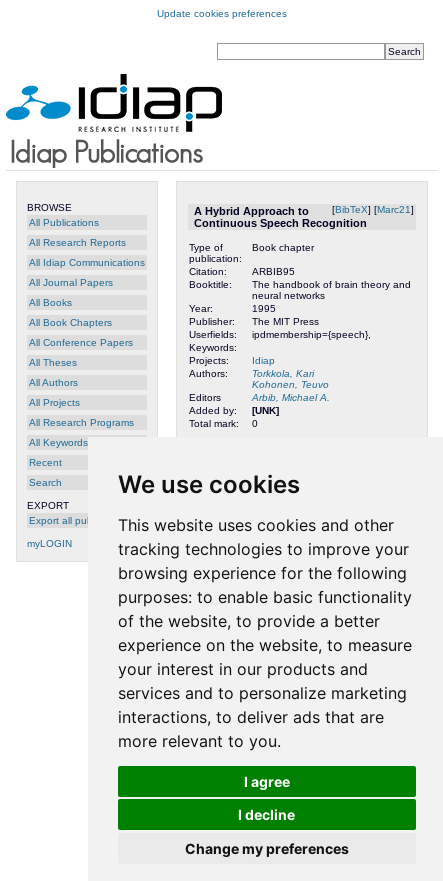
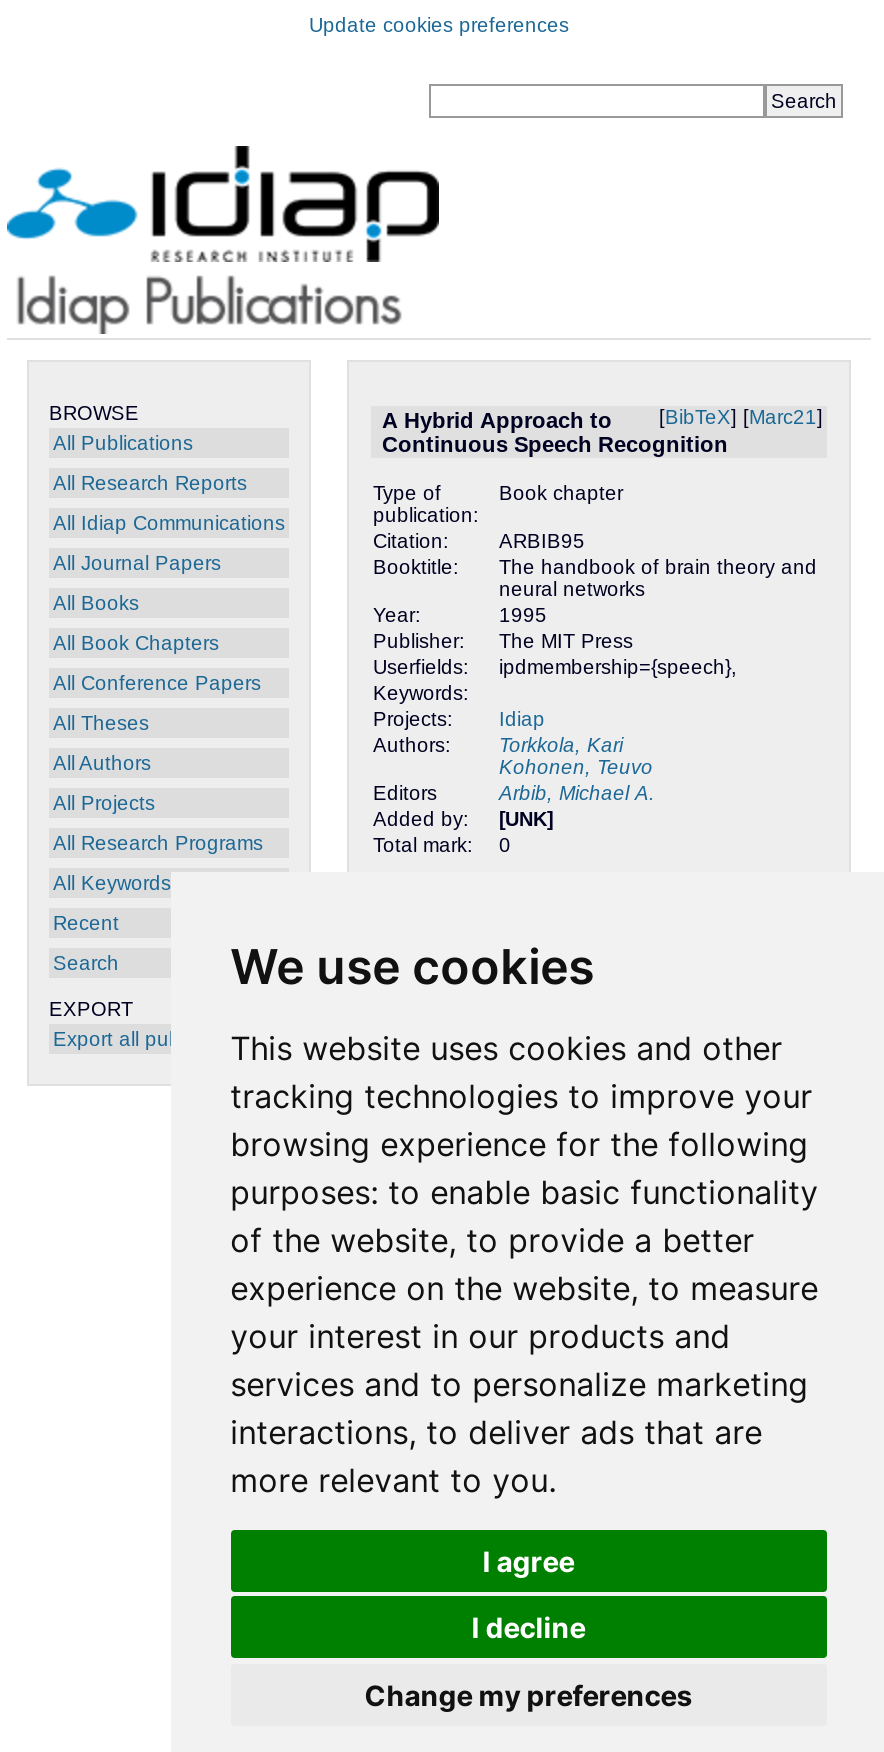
[27,538,72,549] myLOGIN -> none

